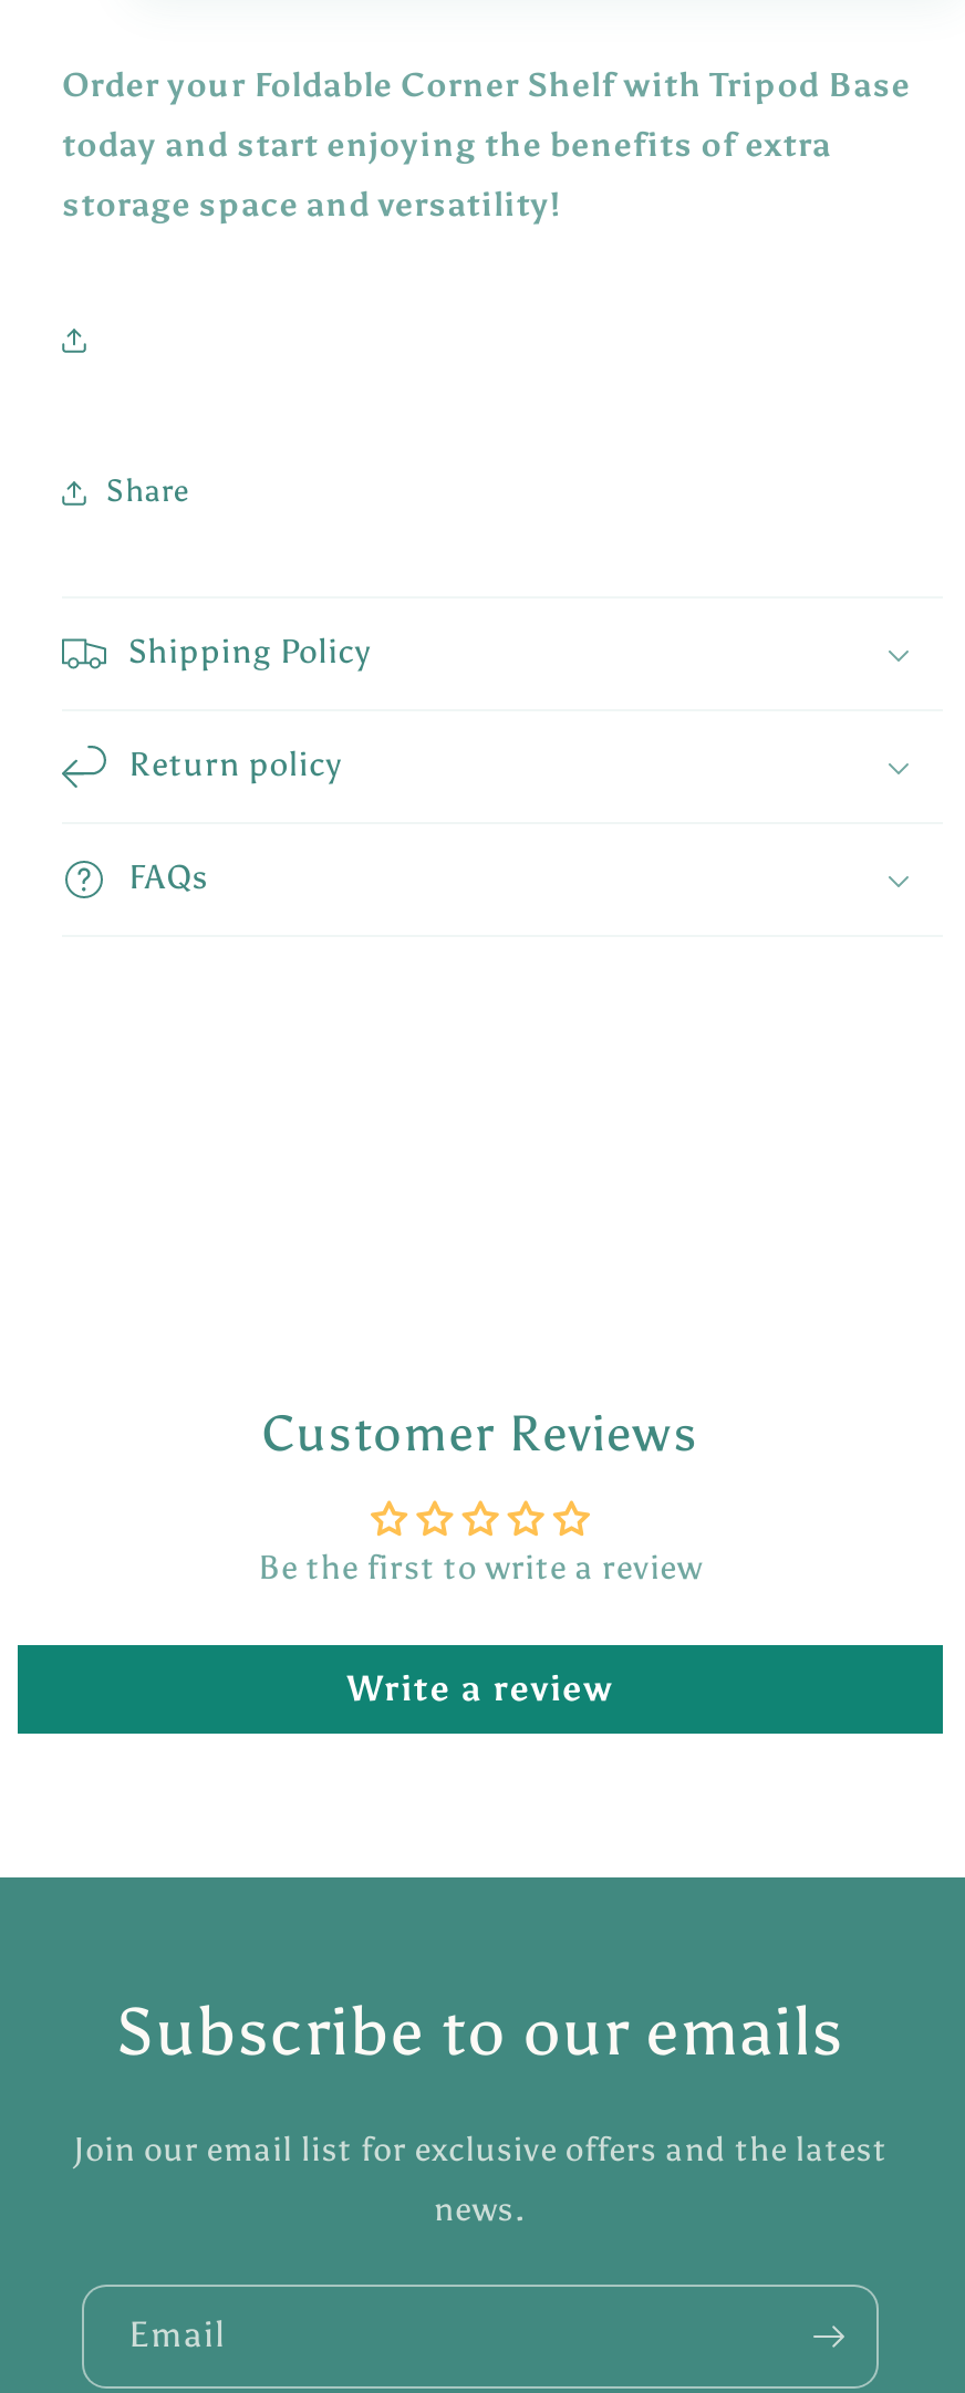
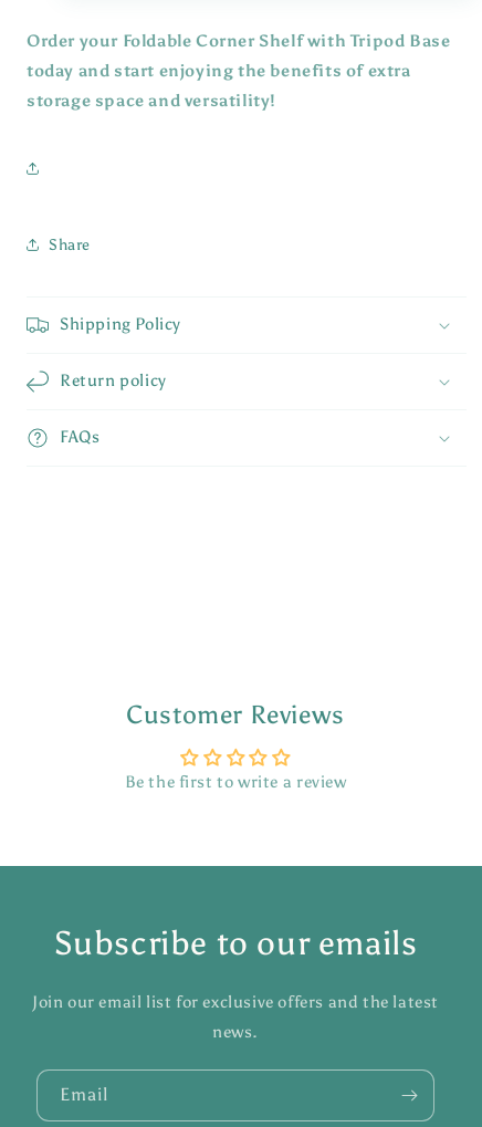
[347,1667,614,1709] Write a review -> none

